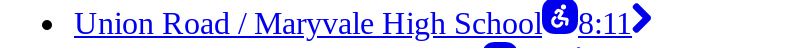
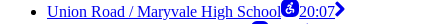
[74,6,632,40] Union Road / Maryvale High School 8:11 -> [47,3,335,20] Union Road / Maryvale High School 20:07

